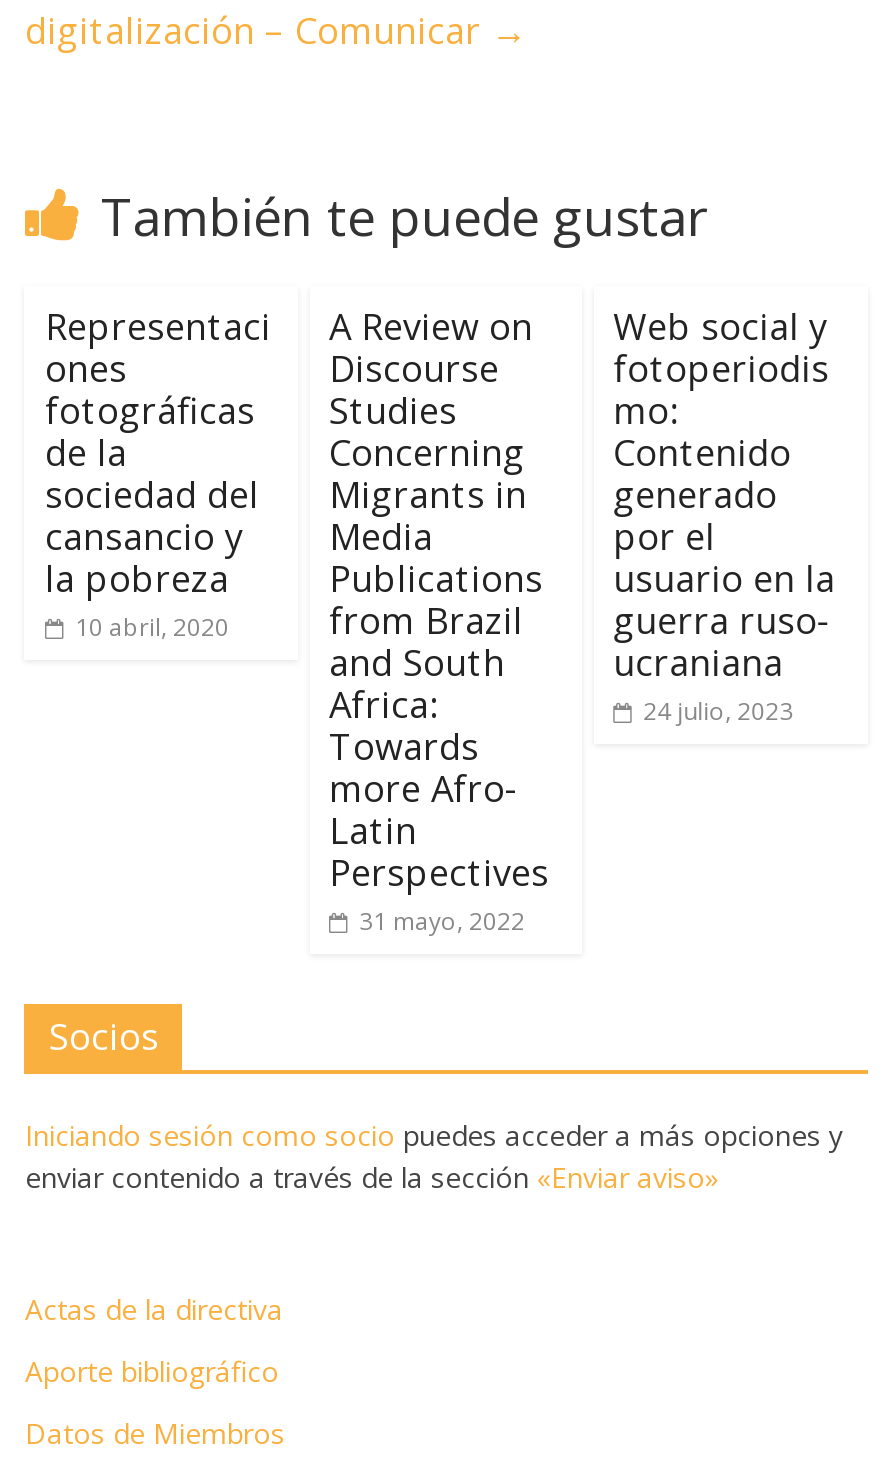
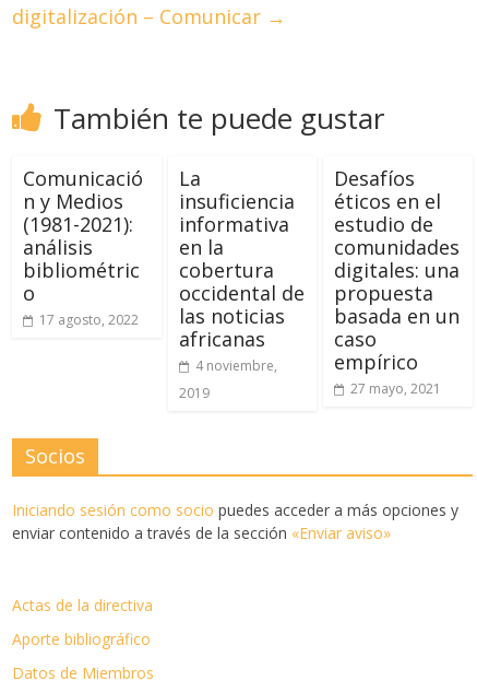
[45,302,271,644] Representaci | ones | fotográficas | de la | sociedad del | cansancio y | la pobreza | 10 abril, 2020 -> [23,165,143,329] Comunicació | n y Medios | (1981-2021): | análisis | bibliométric | o | 17 agosto, 2022
[329,302,549,938] A Review on | Discourse | Studies | Concerning | Migrants in | Media | Publications | from Brazil | and South | Africa: | Towards | more Afro- | Latin | Perspectives | 31 mayo, 2022 -> [178,165,304,402] La | insuficiencia | informativa | en la | cobertura | occidental de | las noticias | africanas | 4 noviembre, | 2019
[613,302,835,728] Web social y | fotoperiodis | mo: | Contenido | generado | por el | usuario en la | guerra ruso- | ucraniana | 24 julio, 2023 -> [334,165,459,398] Desafíos | éticos en el | estudio de | comunidades | digitales: una | propuesta | basada en un | caso | empírico | 27 mayo, 2021

